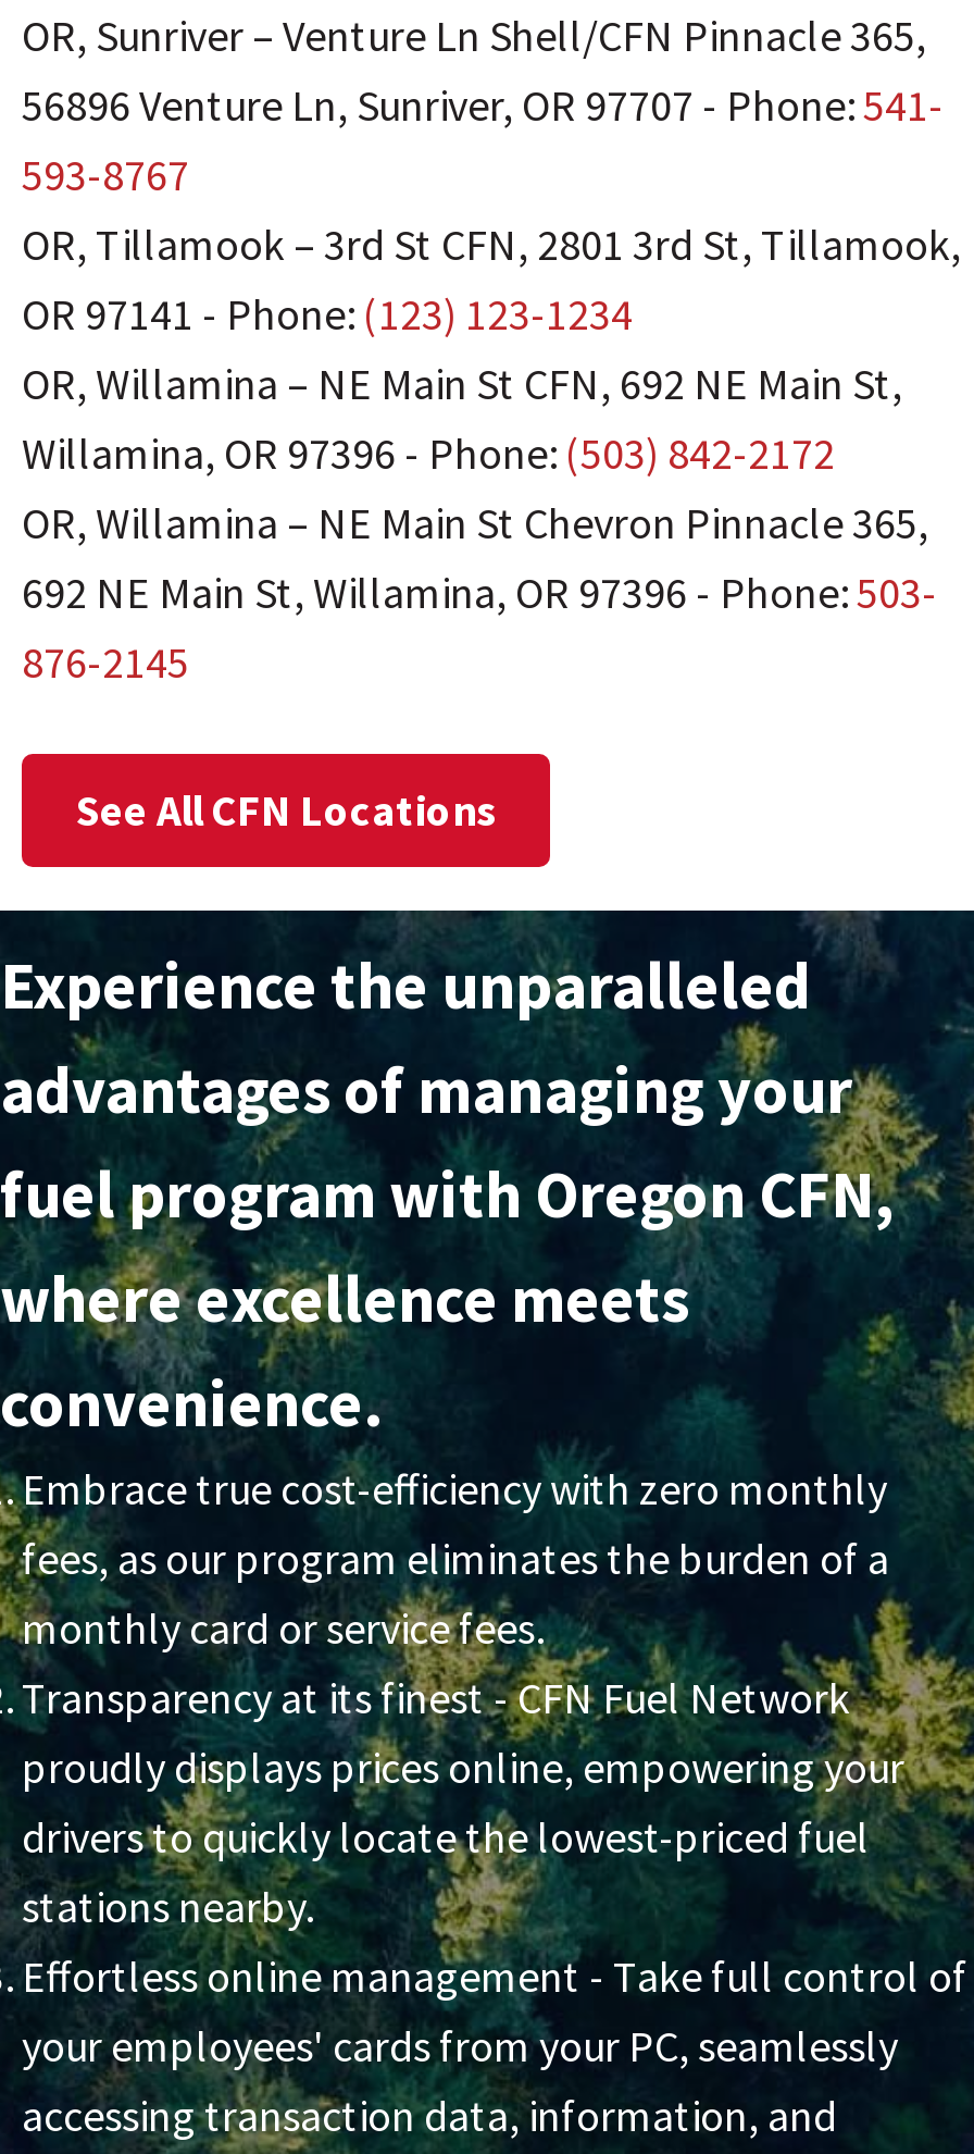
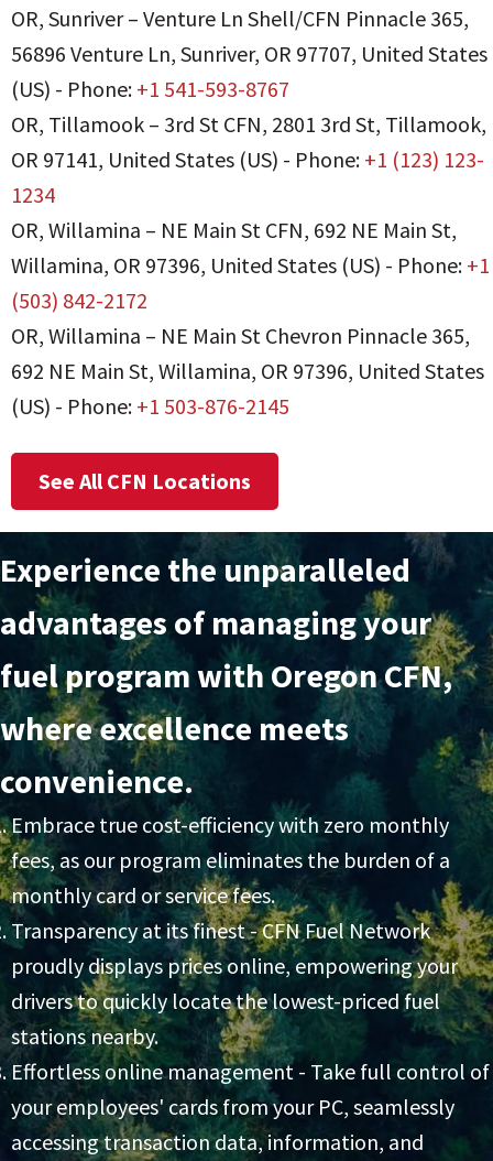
[22,79,944,203] 56896 Venture Ln, Sunriver, OR 97707 - Phone: 541- | 593-8767 -> [11,40,487,103] 56896 Venture Ln, Sunriver, OR 97707, United States | (US) - Phone: +1 541-593-8767
[22,287,633,342] OR 97141 - Phone: (123) 123-1234 -> [11,146,484,208] OR 97141, United States (US) - Phone: +1 (123) 123- | 1234
[22,427,835,481] Willamina, OR 97396 - Phone: (503) 842-2172 -> [11,251,490,314] Willamina, OR 97396, United States (US) - Phone: +1 | (503) 842-2172
[22,566,937,690] 692 NE Main St, Willamina, OR 97396 - Phone: 503- | 876-2145 -> [11,357,484,420] 692 NE Main St, Willamina, OR 97396, United States | (US) - Phone: +1 503-876-2145

